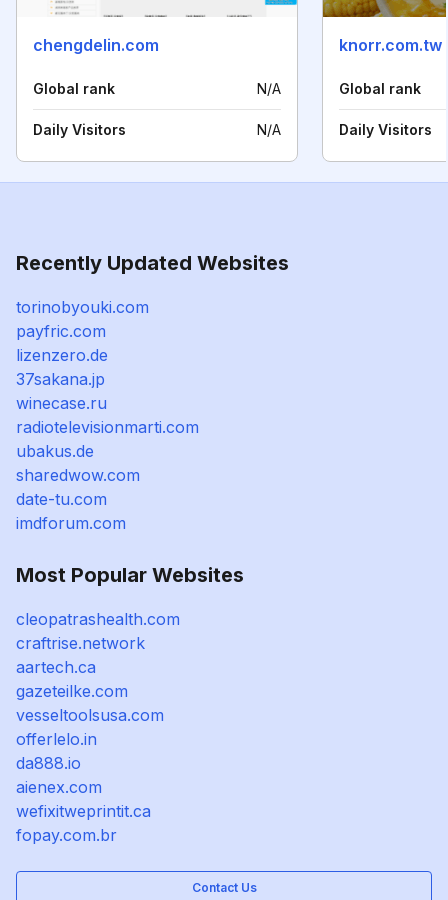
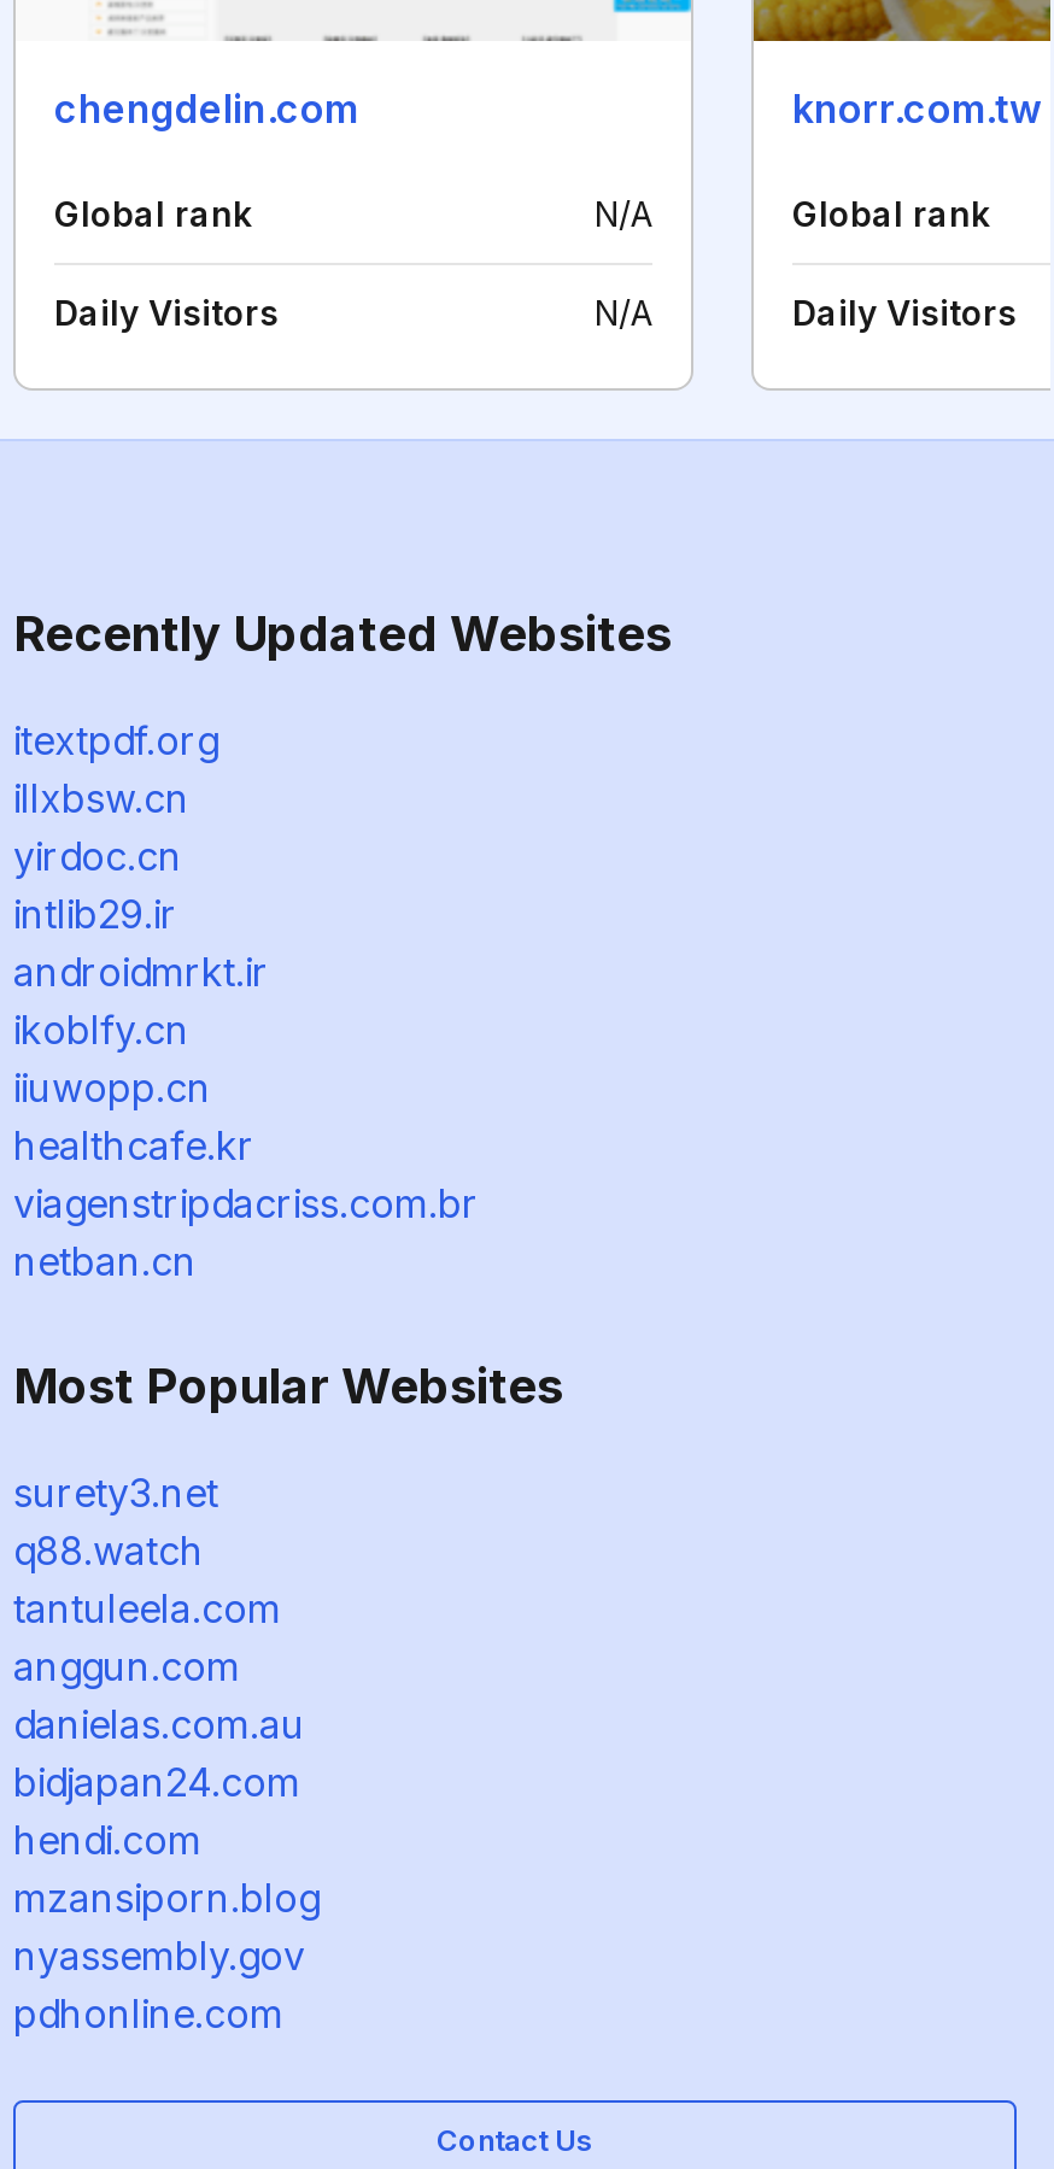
[16,297,199,533] torinobyouki.com | payfric.com | lizenzero.de | 37sakana.jp | winecase.ru | radiotelevisionmarti.com | ubakus.de | sharedwow.com | date-tu.com | imdforum.com -> [13,716,479,1285] itextpdf.org | illxbsw.cn | yirdoc.cn | intlib29.ir | androidmrkt.ir | ikoblfy.cn | iiuwopp.cn | healthcafe.kr | viagenstripdacriss.com.br | netban.cn
[16,609,180,845] cleopatrashealth.com | craftrise.network | aartech.ca | gazeteilke.com | vesseltoolsusa.com | offerlelo.in | da888.io | aienex.com | wefixitweprintit.ca | fopay.com.br -> [13,1469,320,2038] surety3.net | q88.watch | tantuleela.com | anggun.com | danielas.com.au | bidjapan24.com | hendi.com | mzansiporn.blog | nyassembly.gov | pdhonline.com

